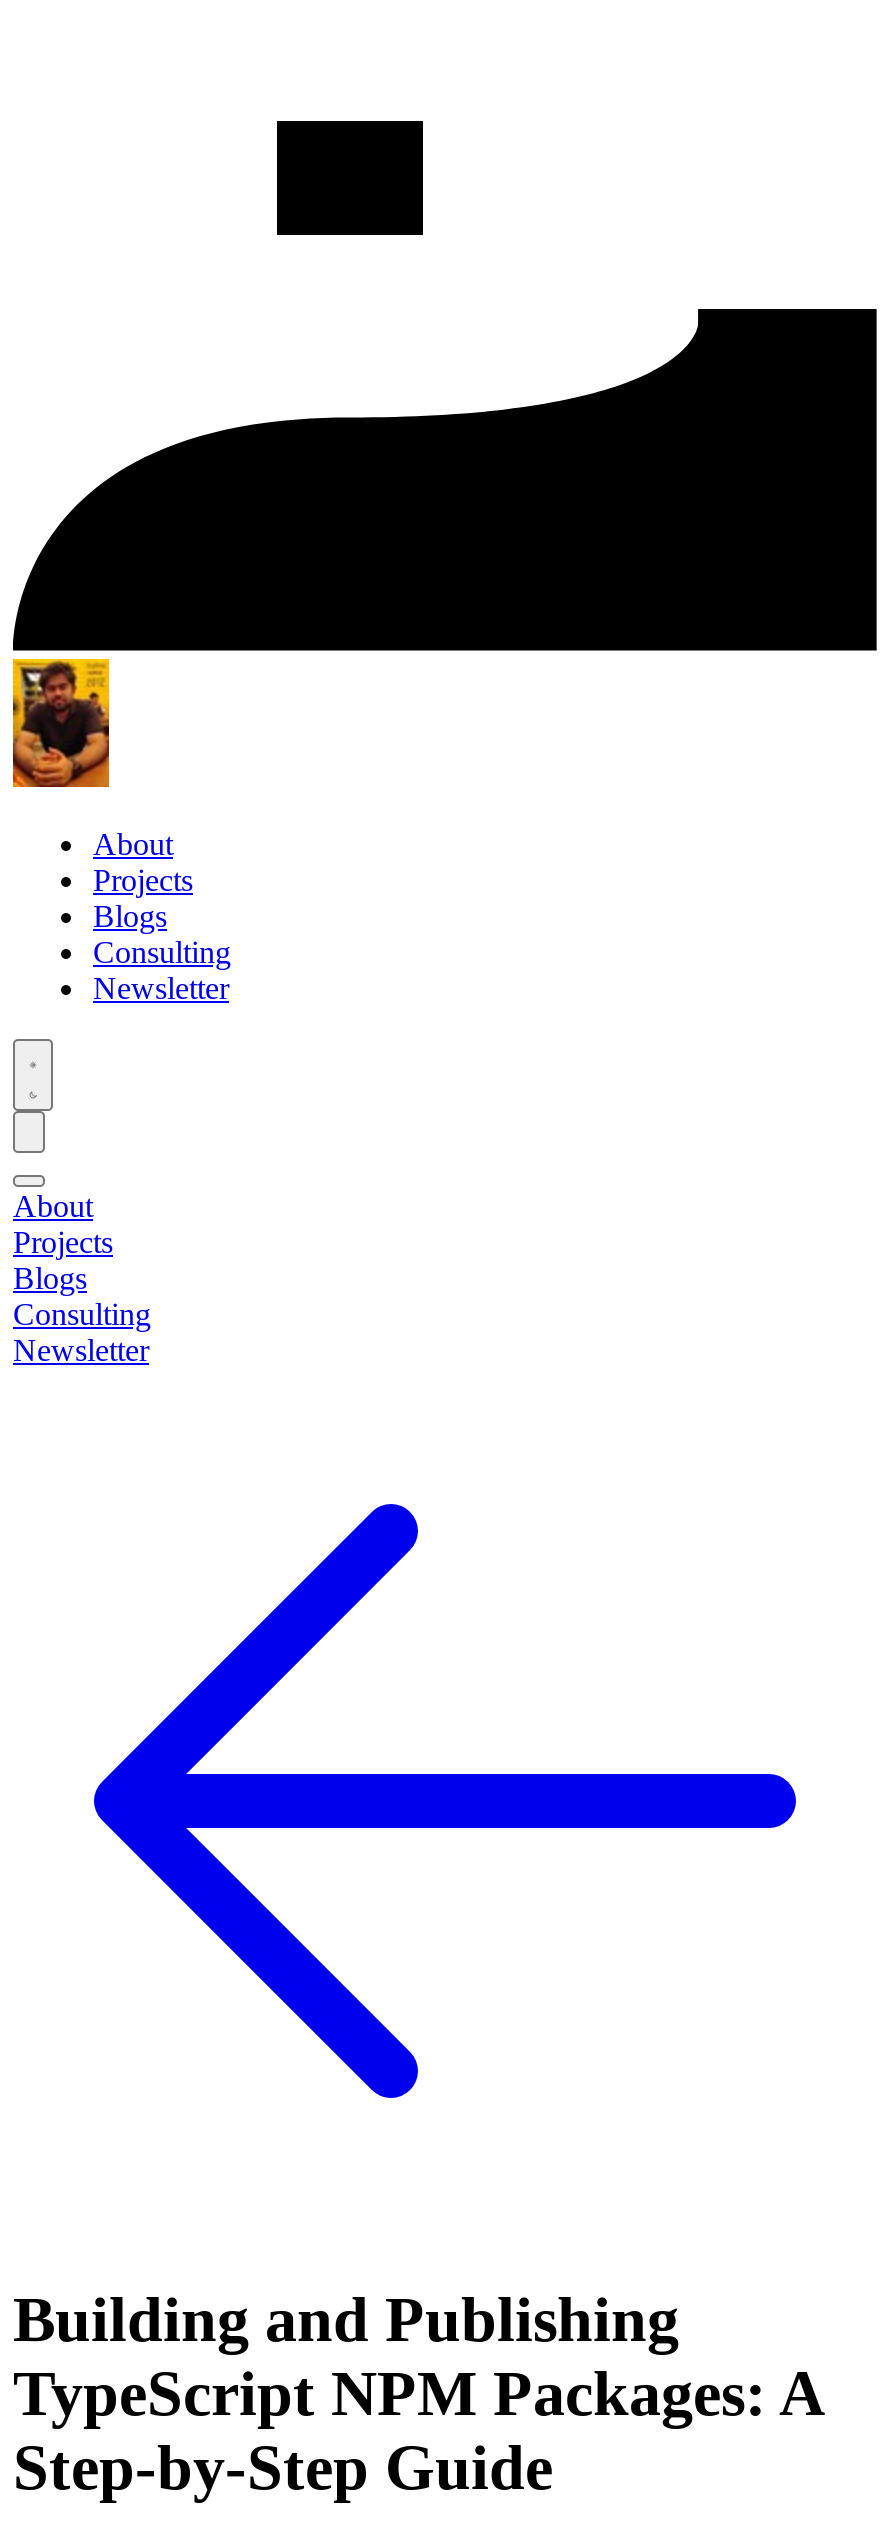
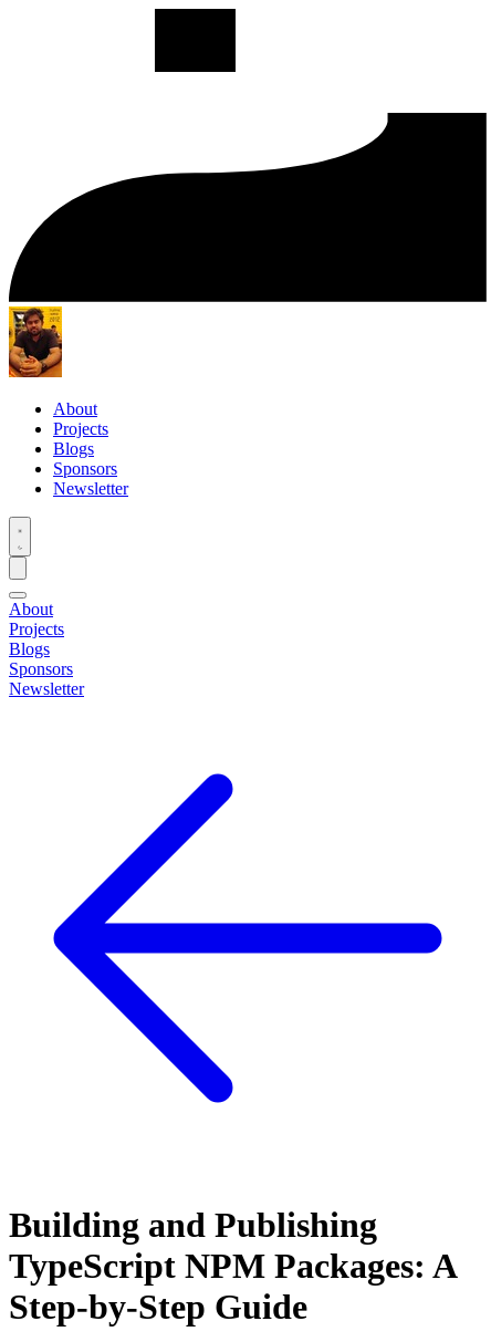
[93,935,231,969] Consulting -> [53,459,117,478] Sponsors
[13,1297,151,1331] Consulting -> [9,659,73,678] Sponsors

